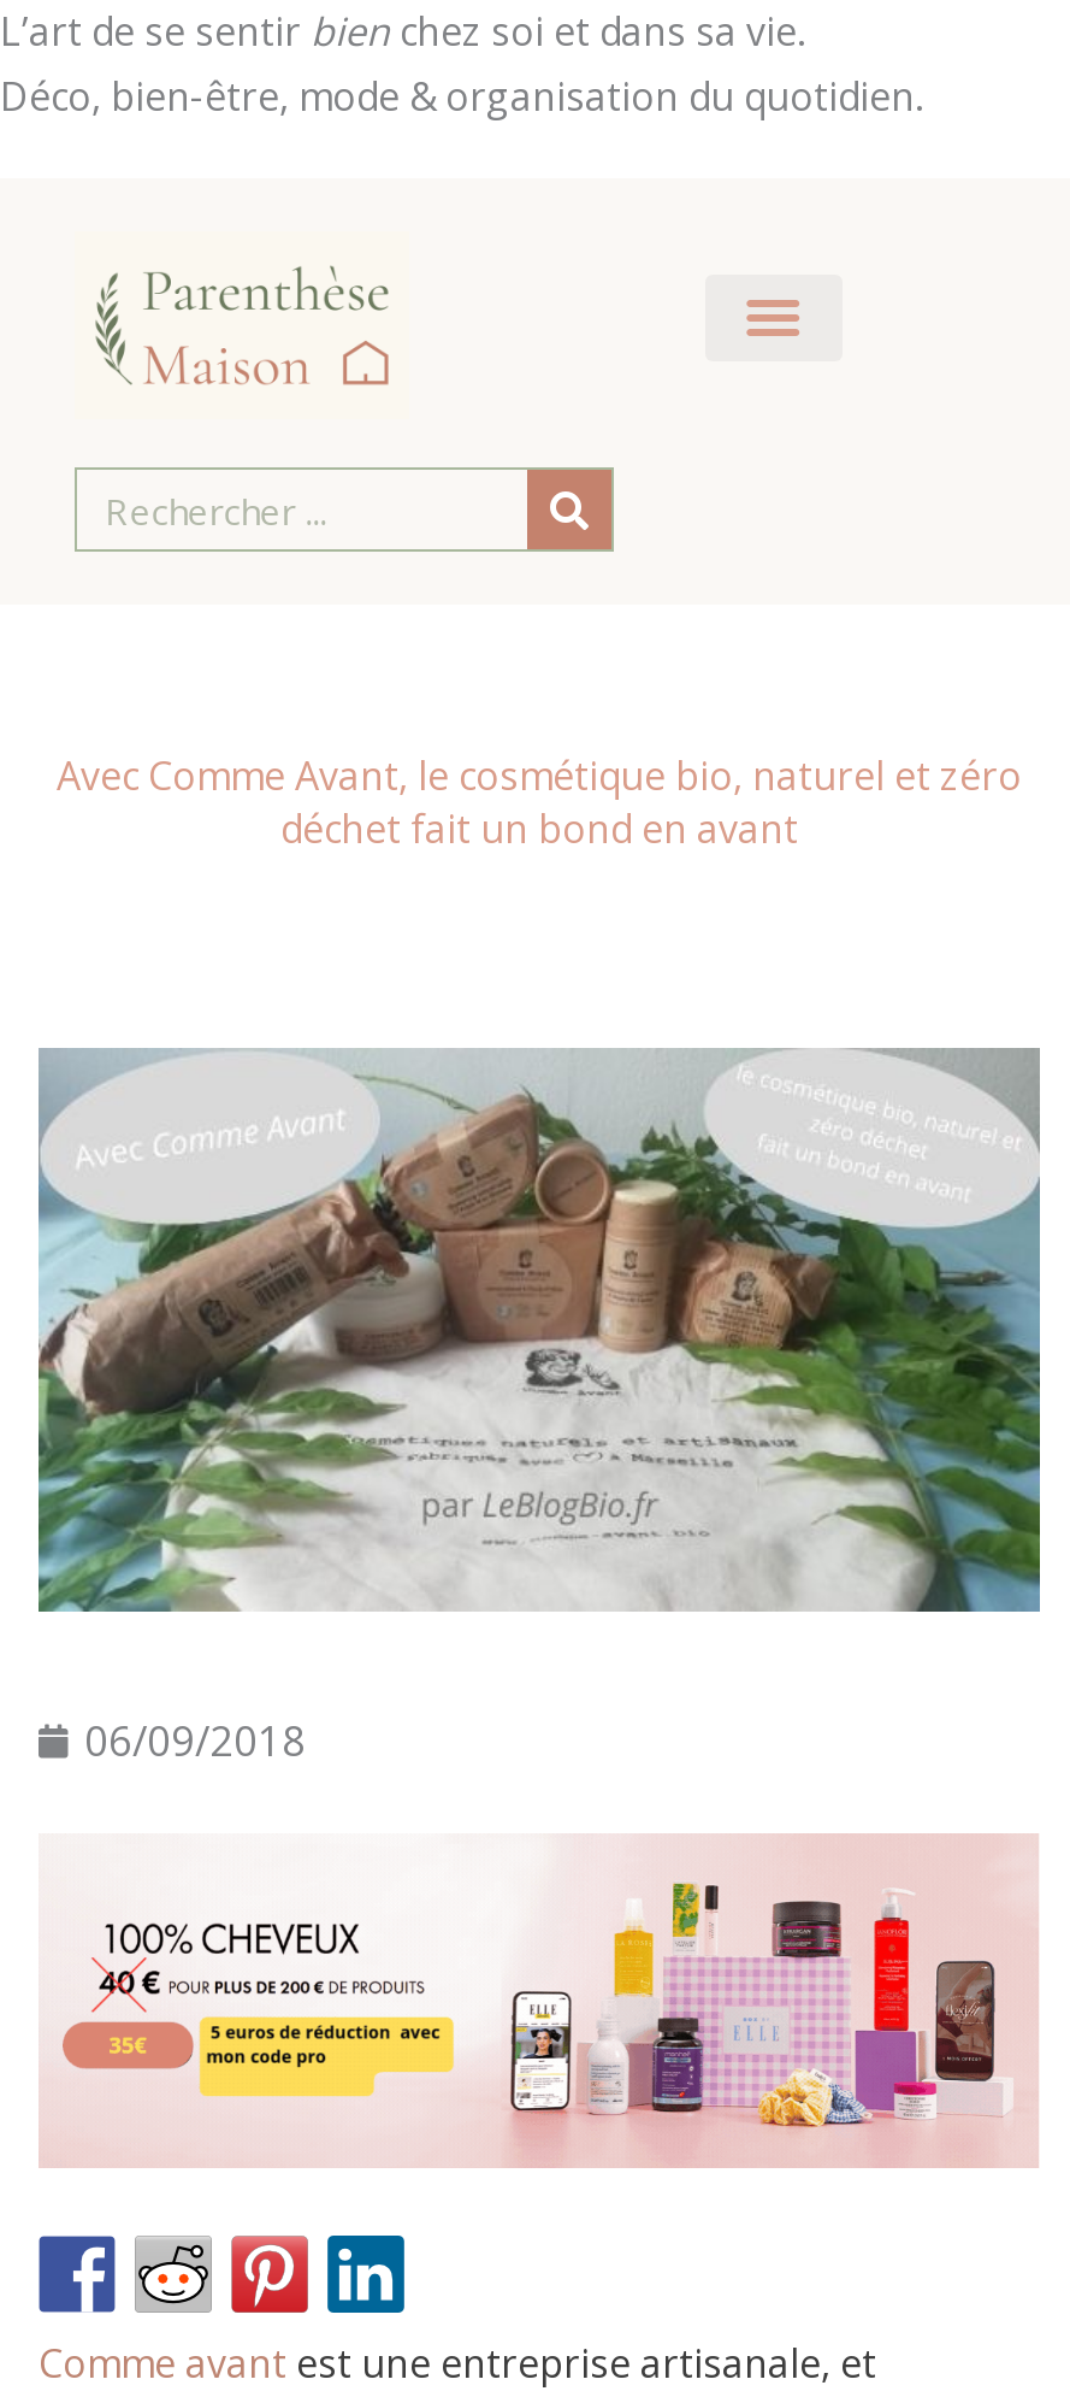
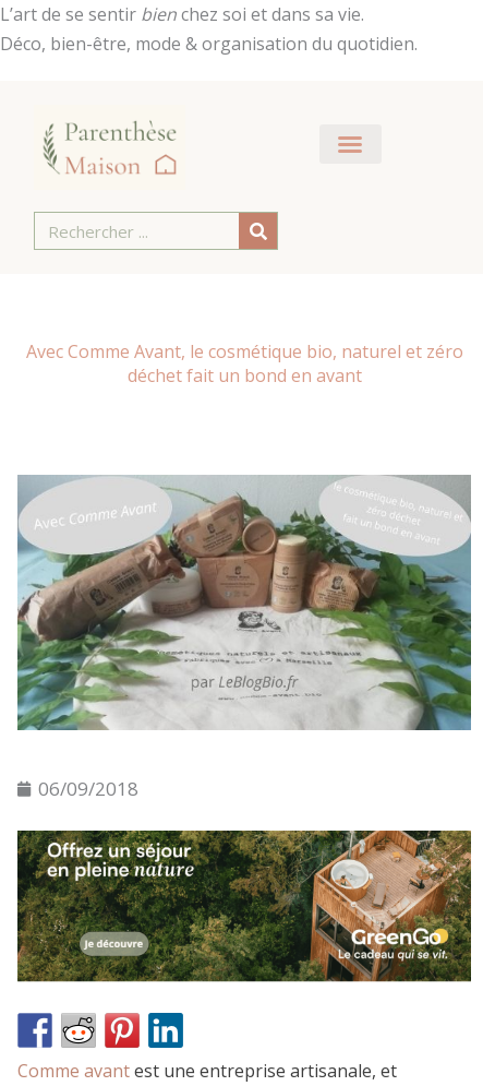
[39,1833,1040,2166] [image] -> [16,830,472,982] [image]

